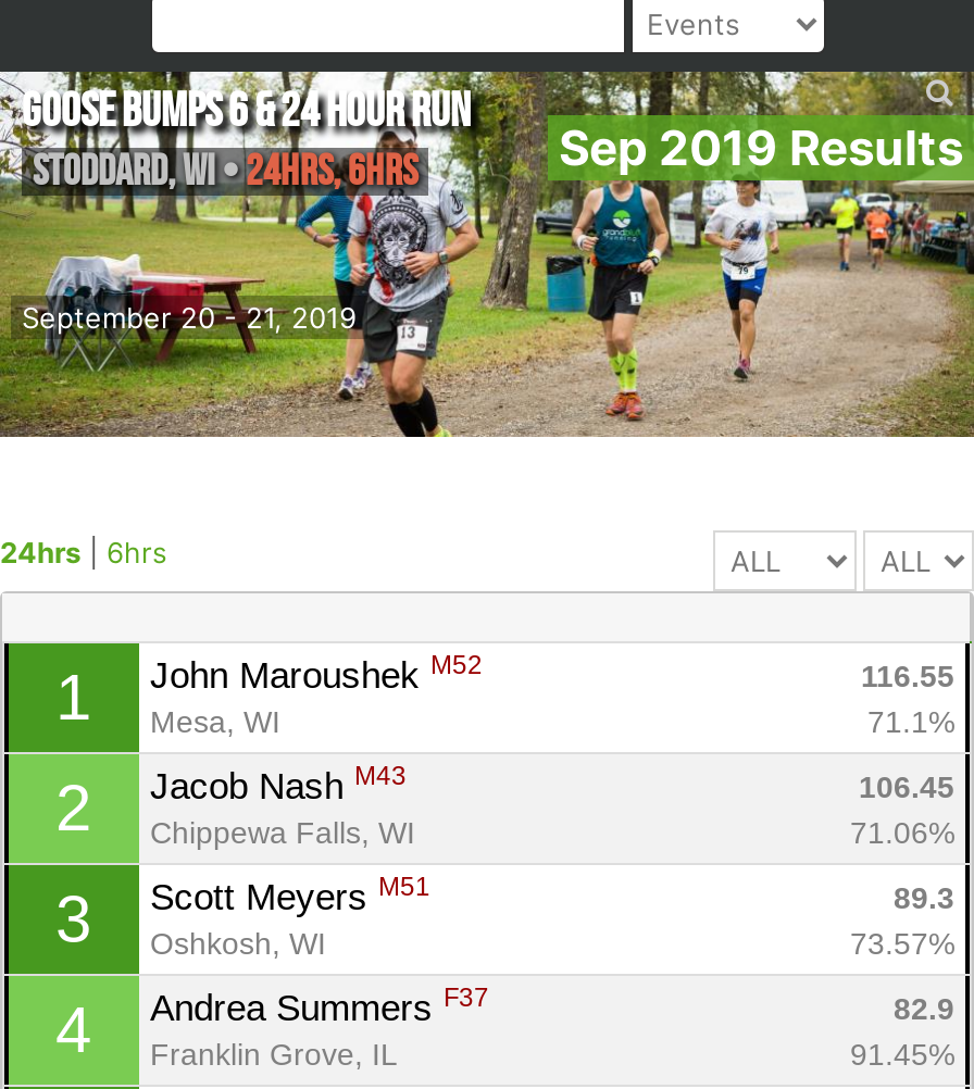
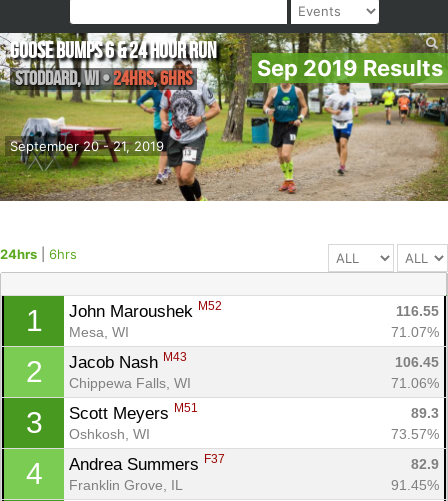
[867,704,954,739] 71.1% -> [391,324,439,340] 71.07%

